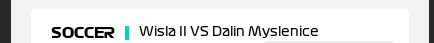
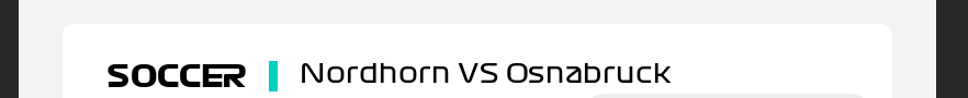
[139,26,319,38] Wisla II VS Dalin Myslenice -> [300,61,671,87] Nordhorn VS Osnabruck

